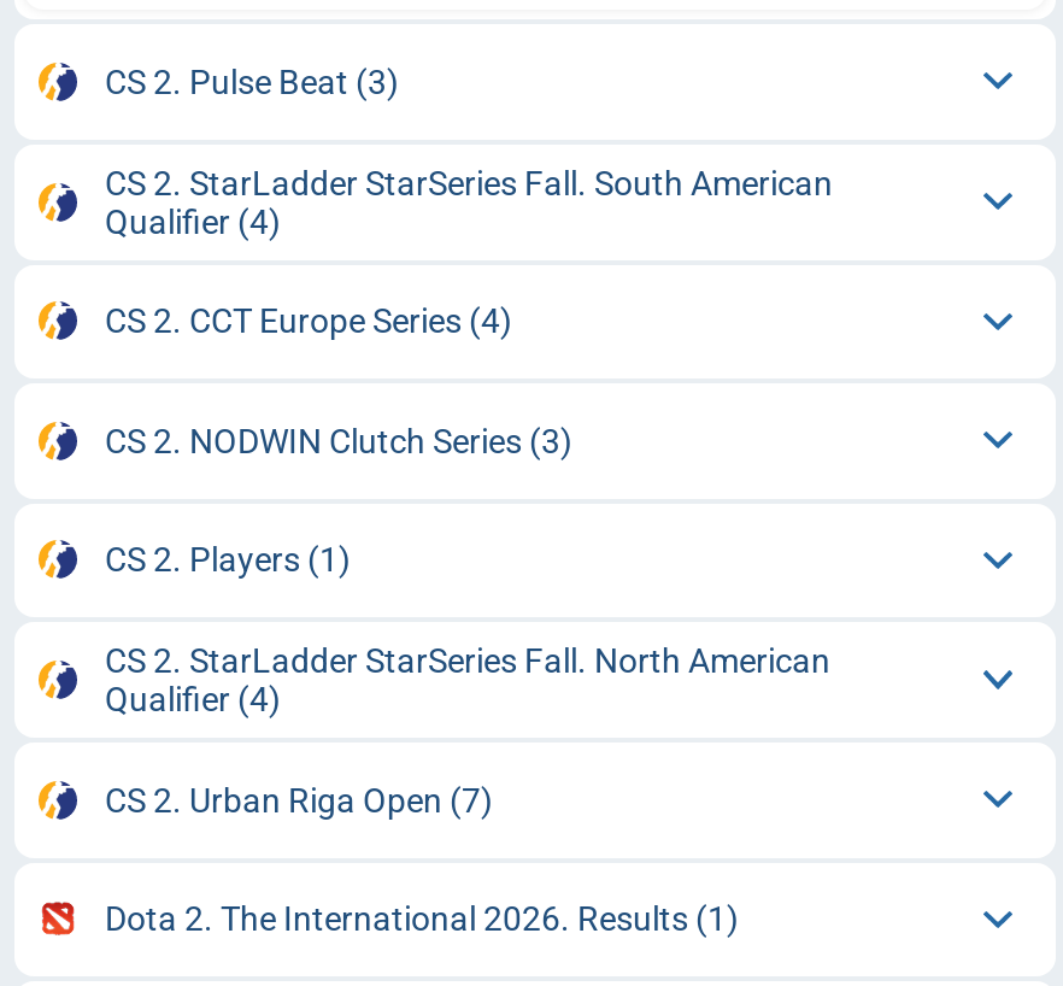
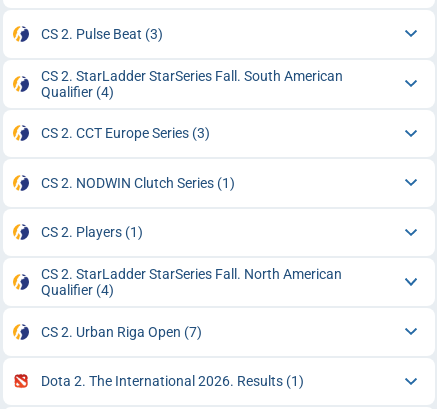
[105,302,512,340] CS 2. CCT Europe Series (4) -> [40,125,209,141] CS 2. CCT Europe Series (3)
[105,421,572,460] CS 2. NODWIN Clutch Series (3) -> [40,175,234,191] CS 2. NODWIN Clutch Series (1)

